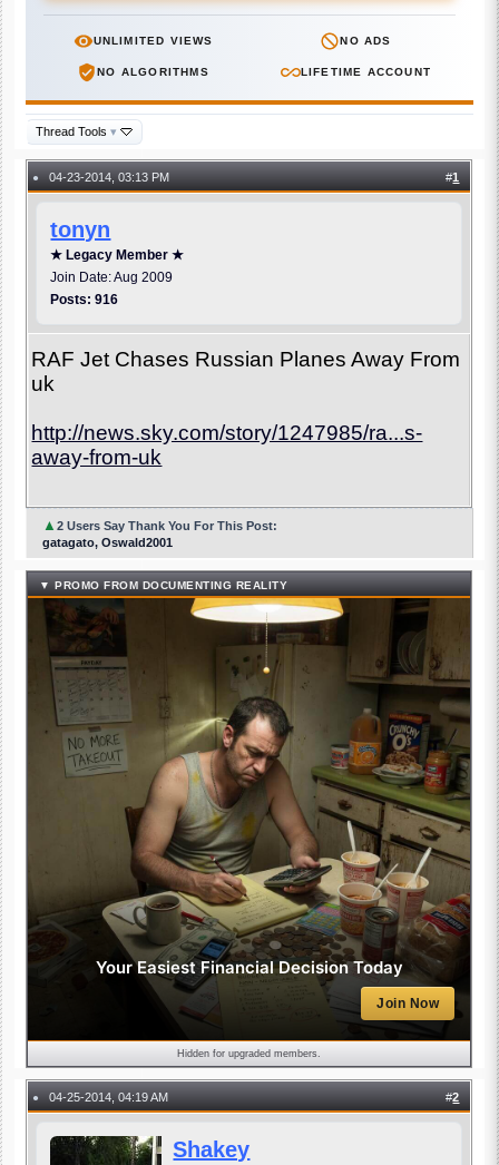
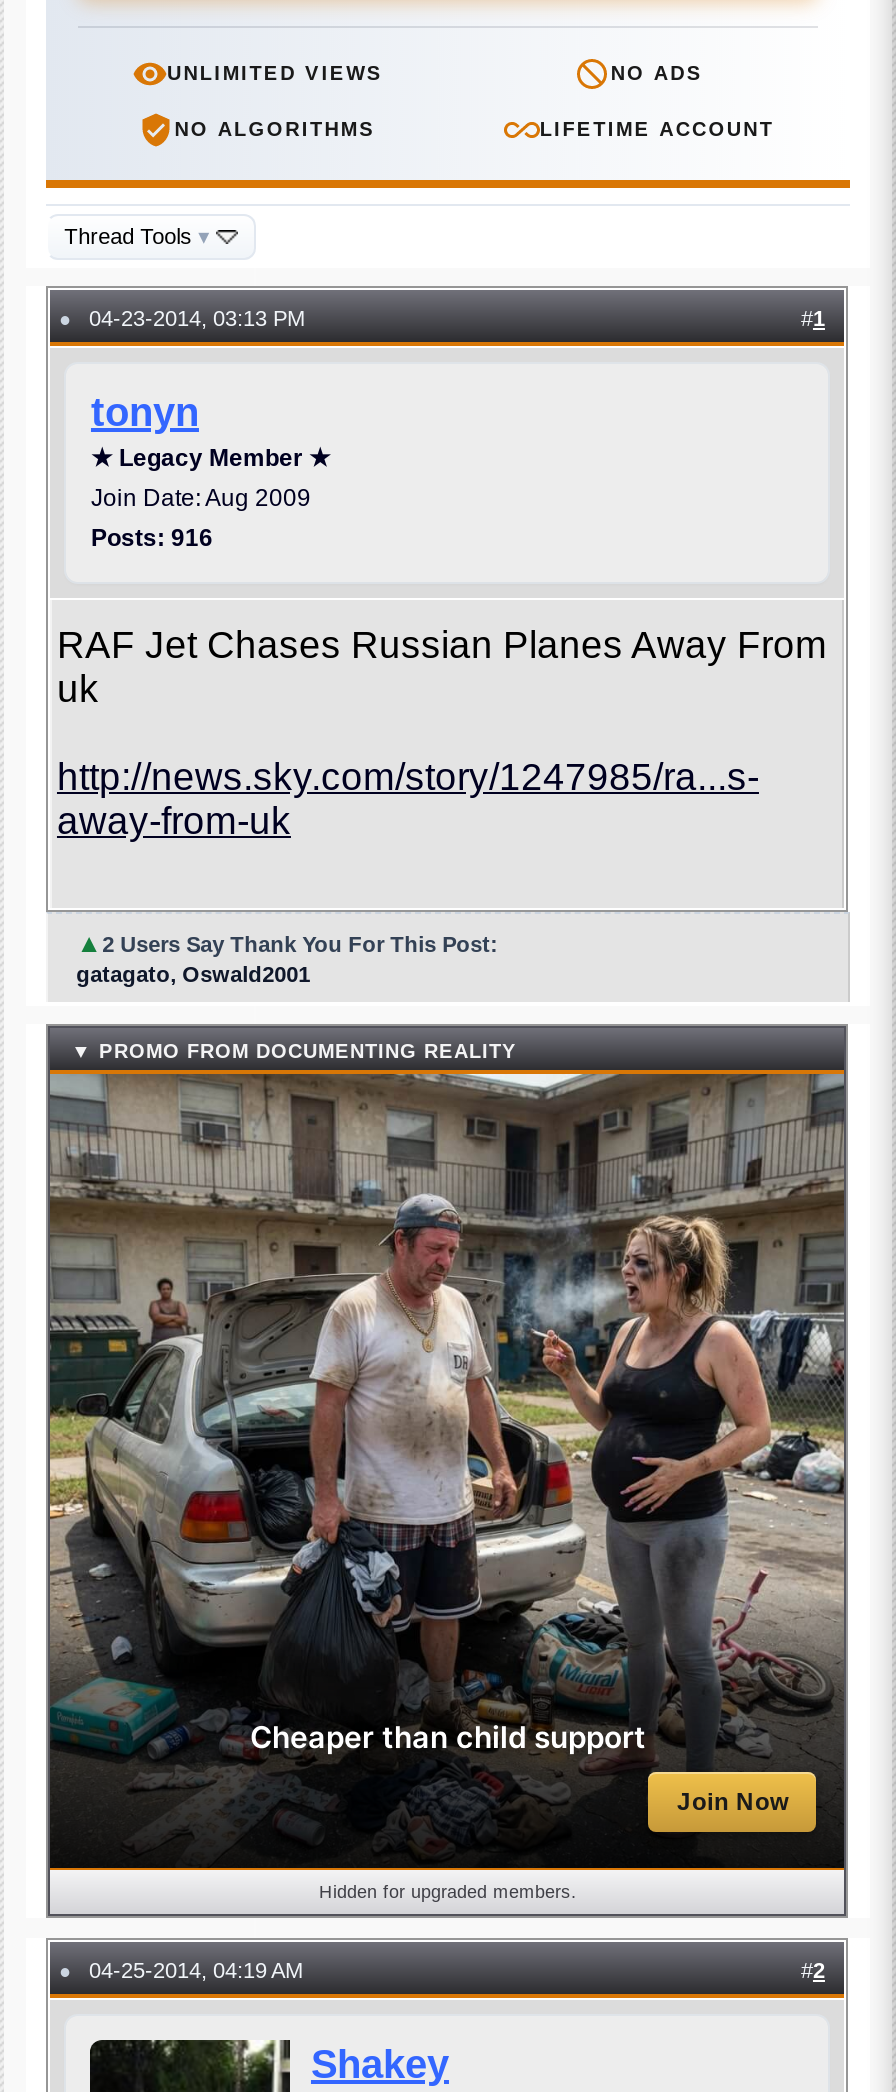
[27,597,471,1029] [image] | Your Easiest Financial Decision Today -> [48,1072,846,1852] [image] | Cheaper than child support

